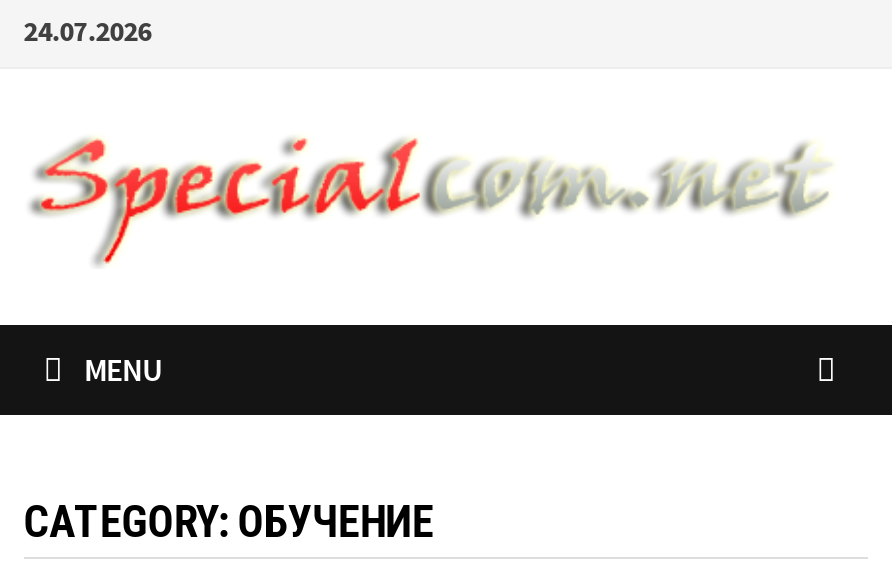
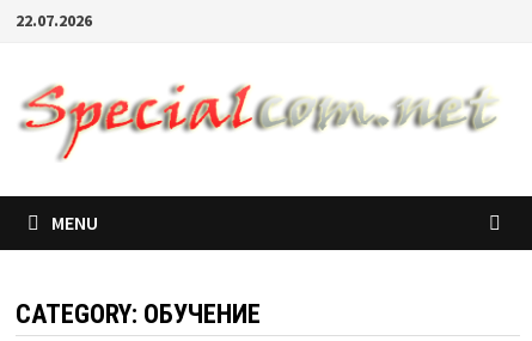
[24,13,152,49] 24.07.2026 -> [15,10,92,31] 22.07.2026

